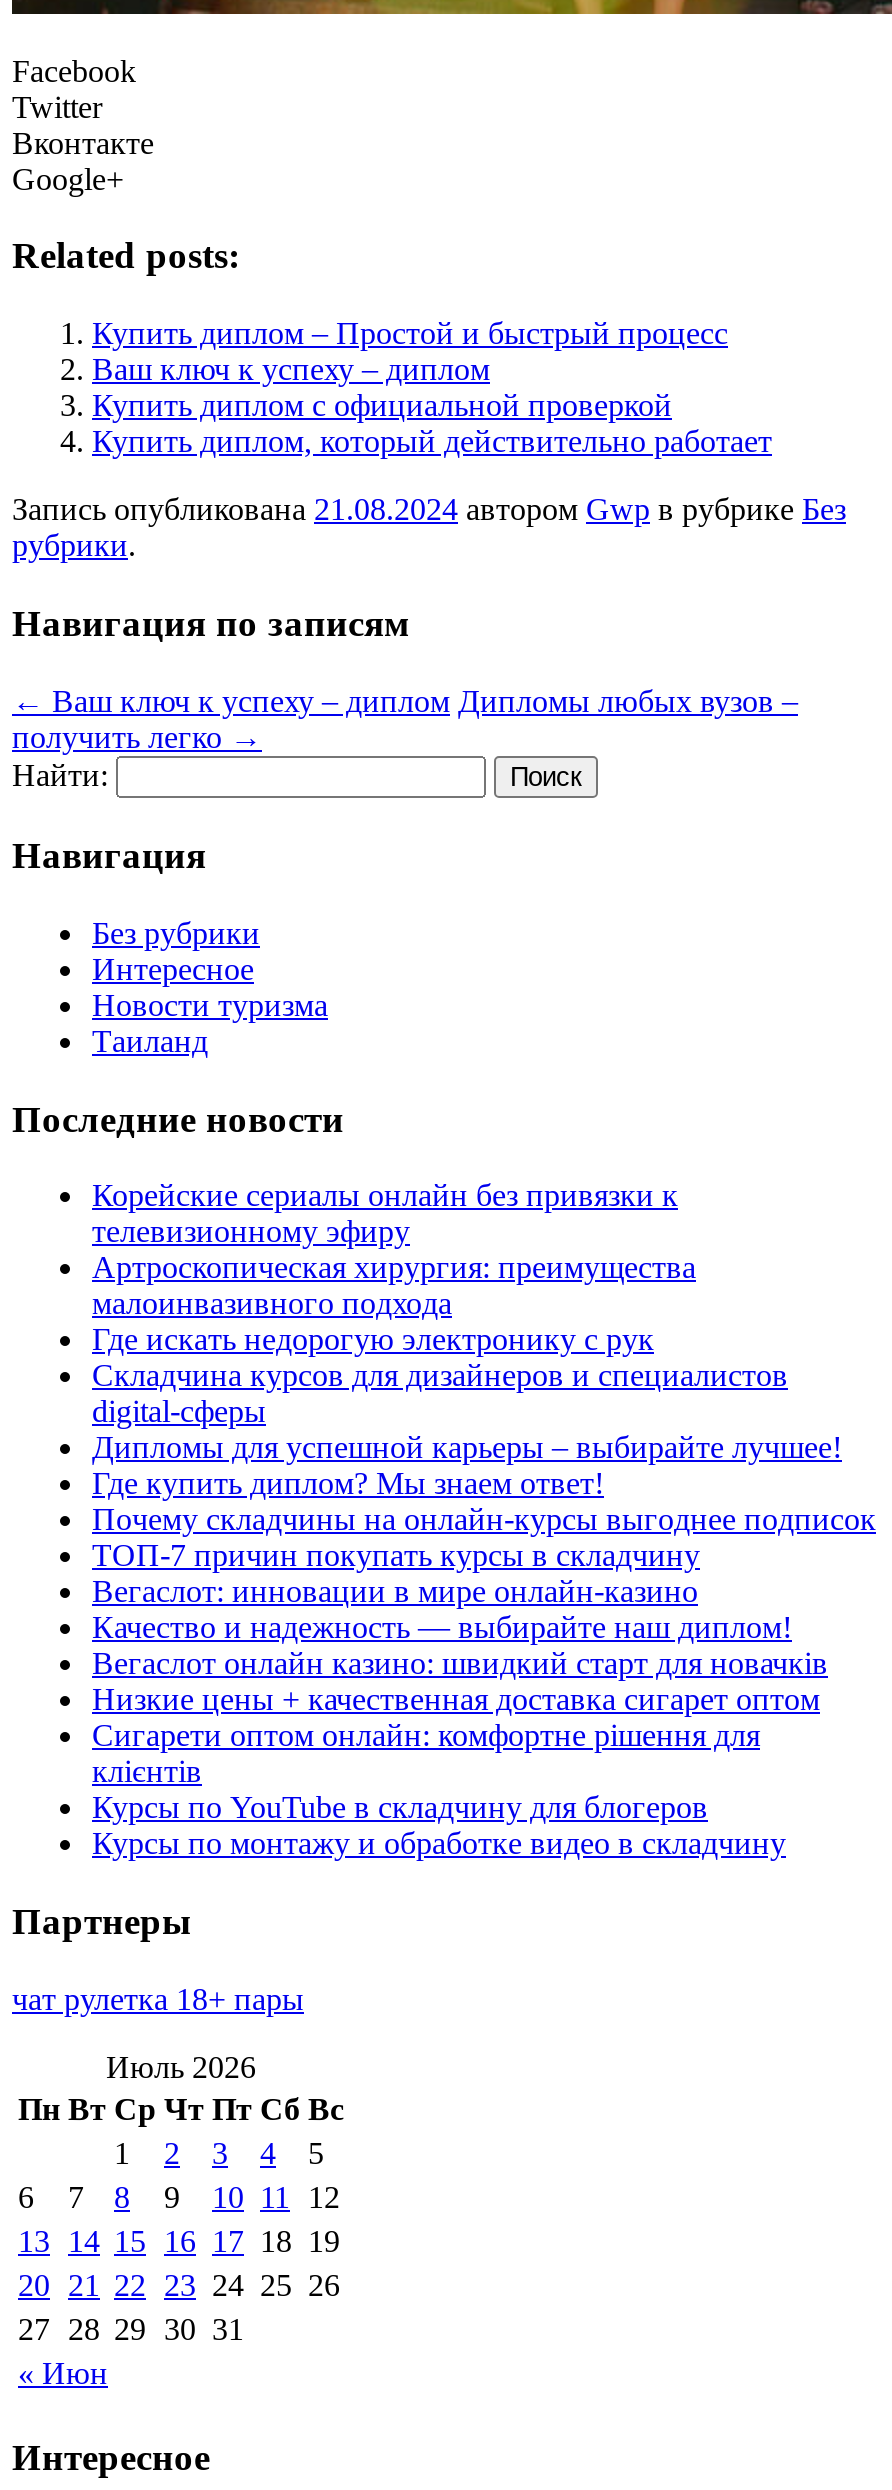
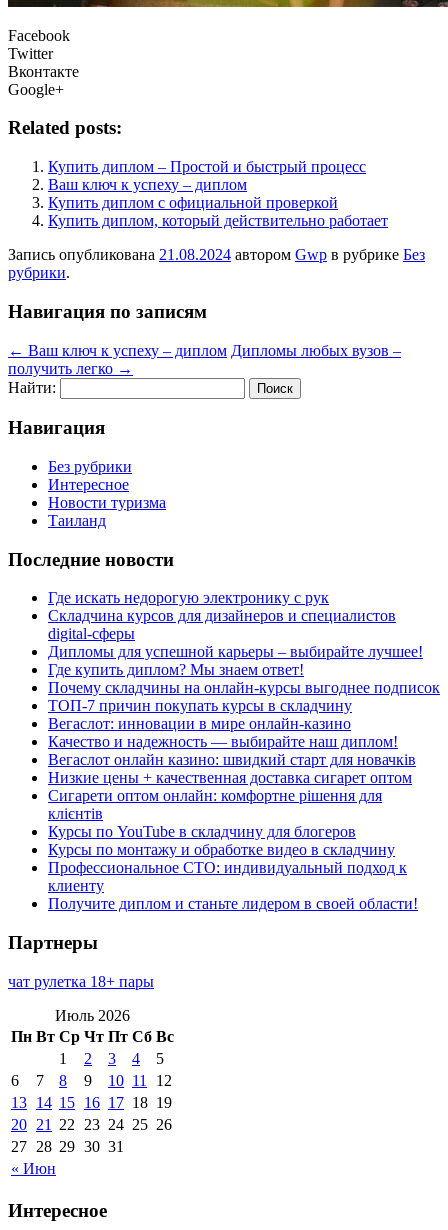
[92,1179,696,1321] Корейские сериалы онлайн без привязки к | телевизионному эфиру | Артроскопическая хирургия: преимущества | малоинвазивного подхода -> none
moved [92,1323,876,1861] -> [48,589,440,858]: Где искать недорогую электронику с рук | Складчина курсов для дизайнеров и специалистов | Дипломы для успешной карьеры – выбирайте лучшее! | ... | Курсы по YouTube в складчину для блогеров | Курсы по монтажу и обработке видео в складчину
none -> [48,859,418,912] Профессиональное СТО: индивидуальный подход к | клиенту | Получите диплом и станьте лидером в своей области!

